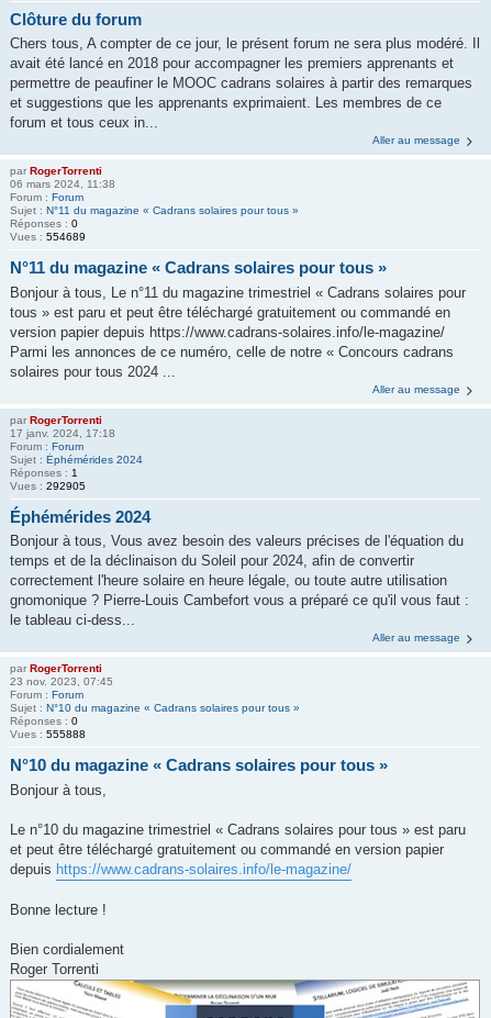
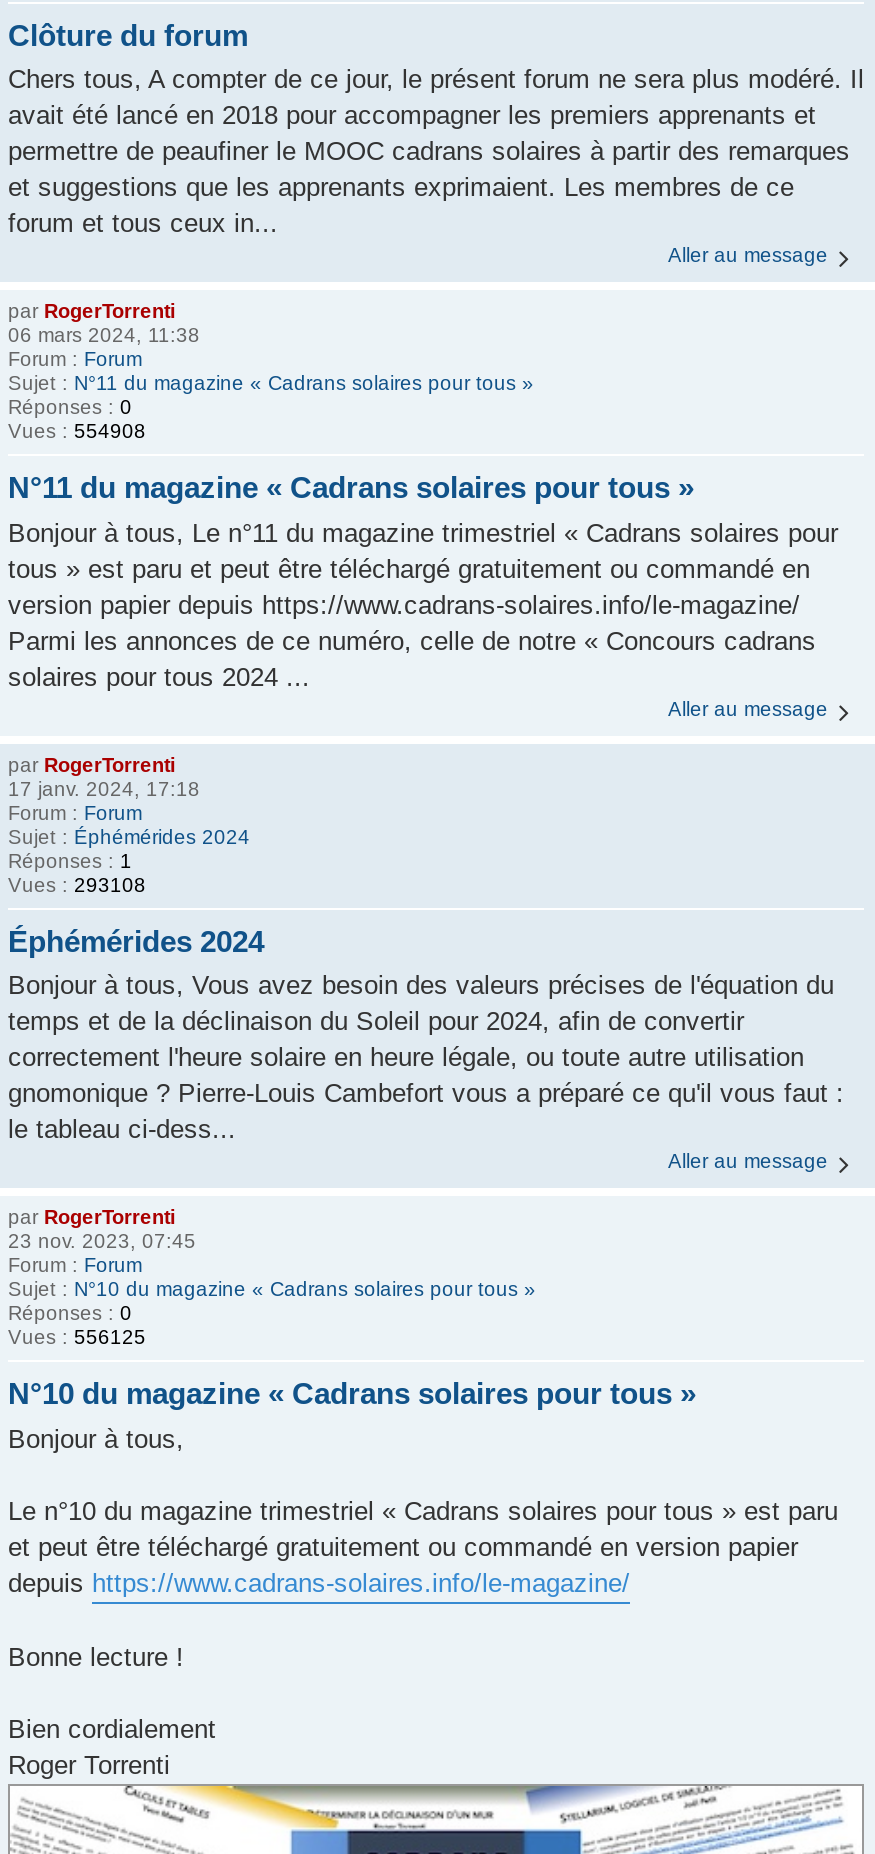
[10,231,86,243] Vues : 554689 -> [8,420,146,442] Vues : 554908
[10,479,86,491] Vues : 292905 -> [8,873,146,895] Vues : 293108
[10,728,86,740] Vues : 555888 -> [8,1326,146,1348] Vues : 556125

